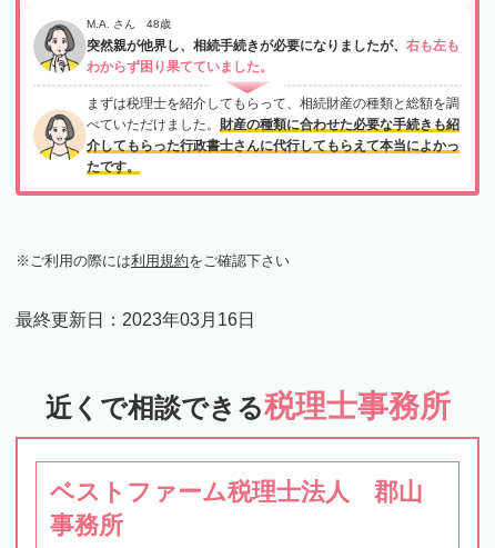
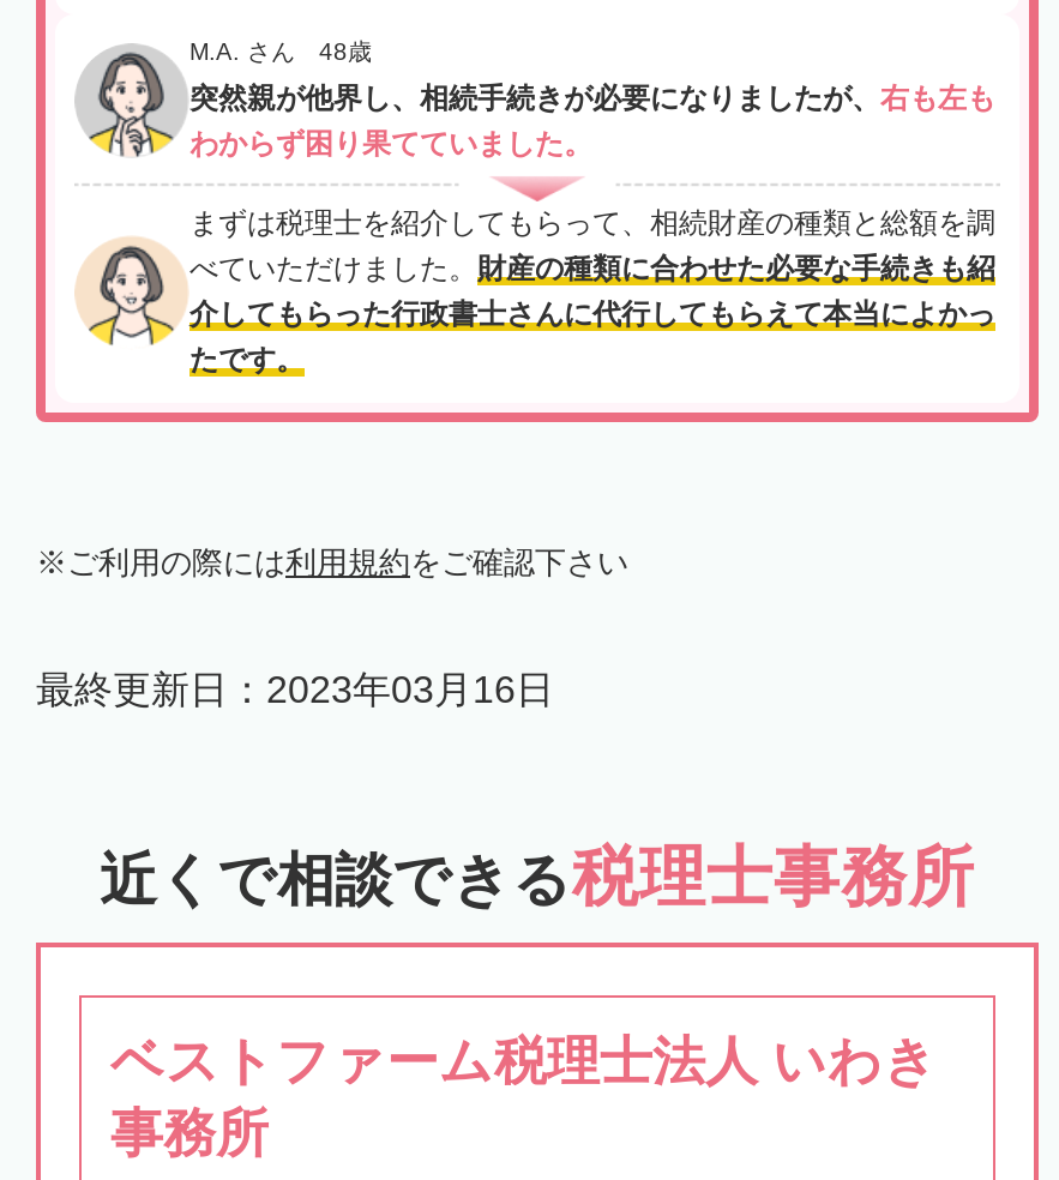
[50,478,423,506] ベストファーム税理士法人 郡山 -> [110,1032,938,1092] ベストファーム税理士法人 いわき

